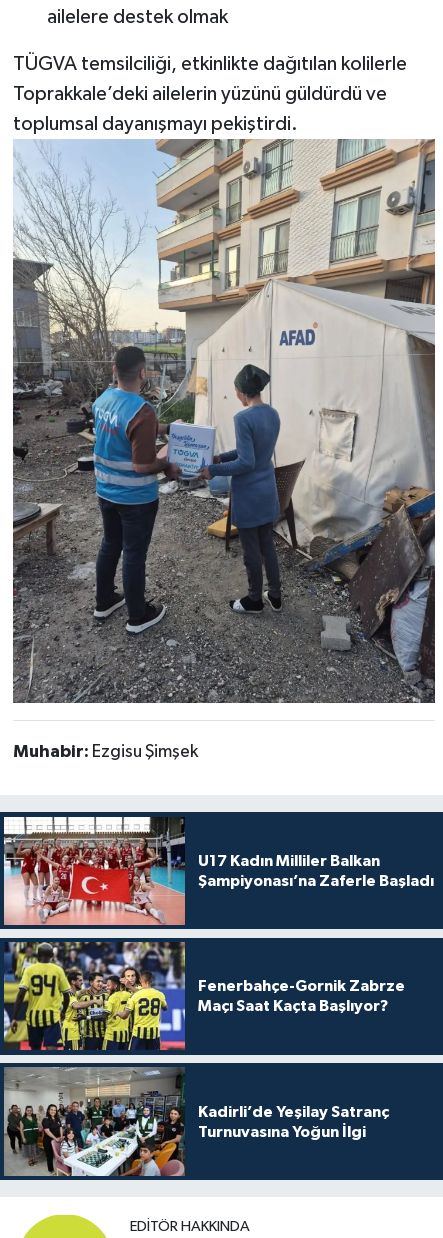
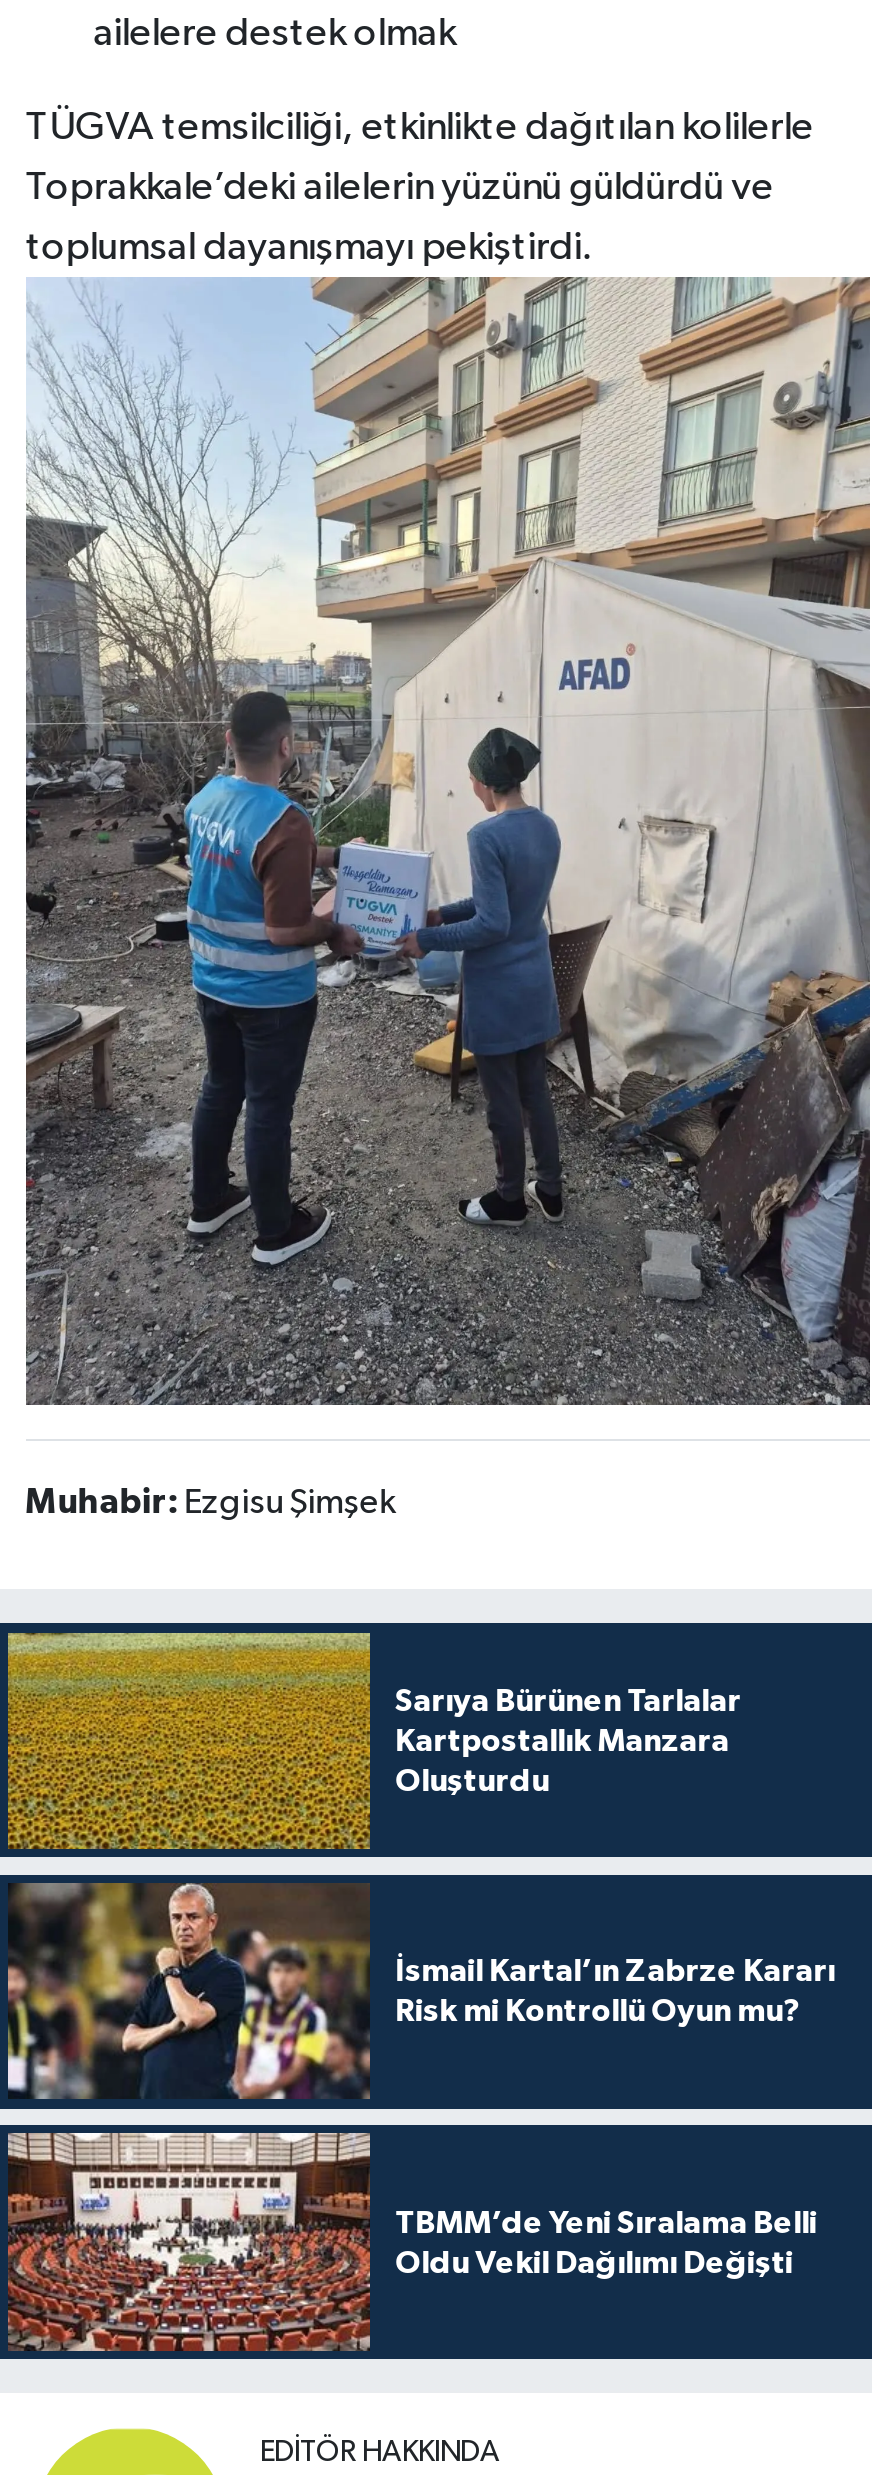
[3,816,434,926] [image] | U17 Kadın Milliler Balkan | Şampiyonası’na Zaferle Başladı -> [6,1631,741,1851] [image] | Sarıya Bürünen Tarlalar | Kartpostallık Manzara | Oluşturdu
[3,941,405,1051] [image] | Fenerbahçe-Gornik Zabrze | Maçı Saat Kaçta Başlıyor? -> [6,1881,835,2101] [image] | İsmail Kartal’ın Zabrze Kararı | Risk mi Kontrollü Oyun mu?
[3,1067,389,1177] [image] | Kadirli’de Yeşilay Satranç | Turnuvasına Yoğun İlgi -> [6,2131,817,2353] [image] | TBMM’de Yeni Sıralama Belli | Oldu Vekil Dağılımı Değişti

